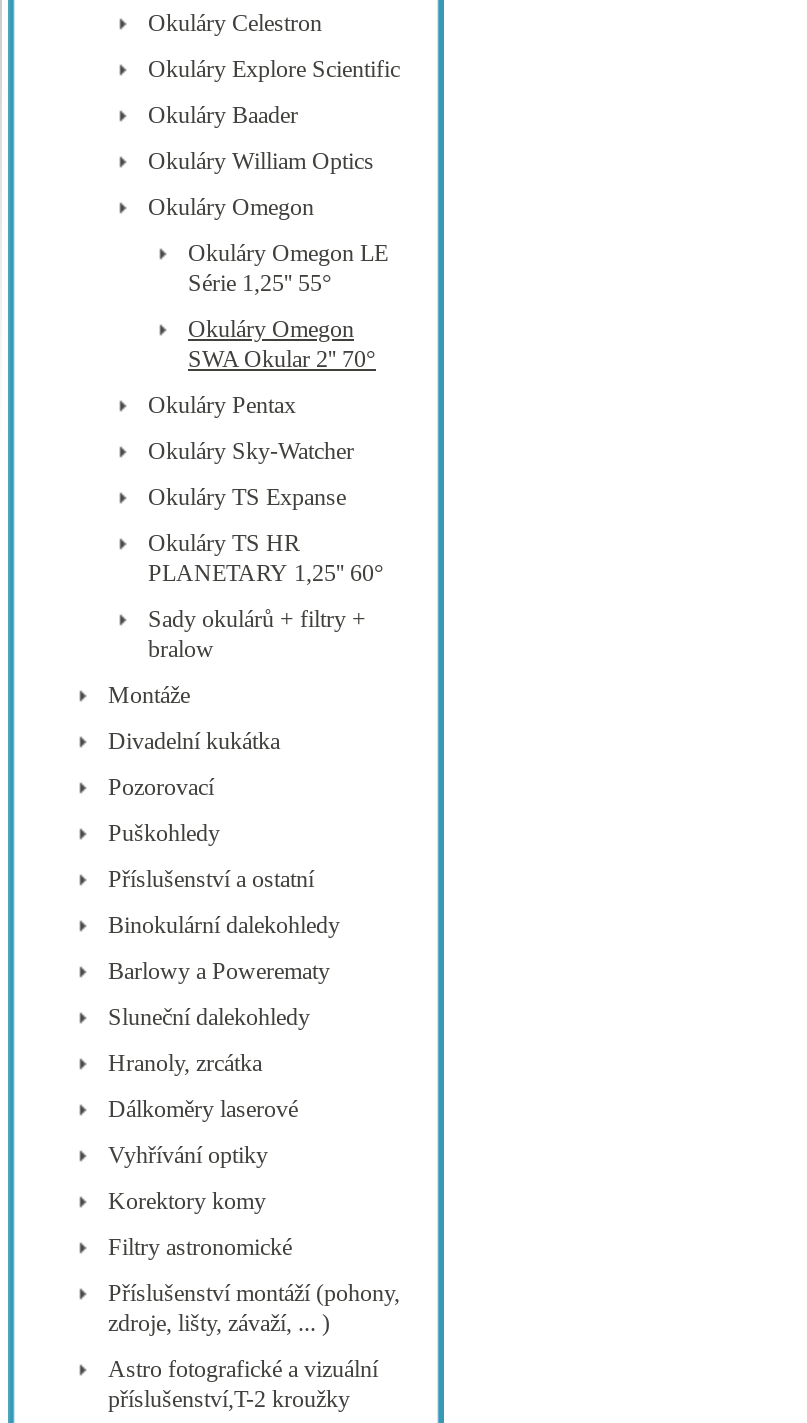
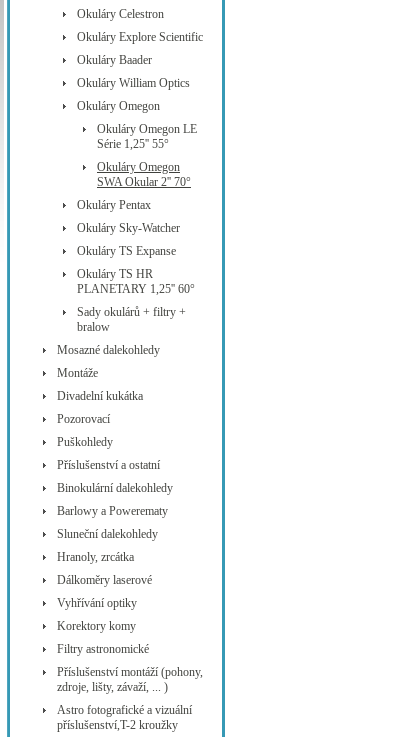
none -> [57,343,160,357] Mosazné dalekohledy

